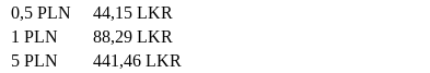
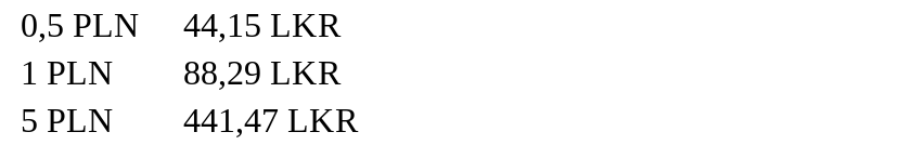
[11,51,182,70] 5 PLN 441,46 LKR -> [21,102,359,139] 5 PLN 441,47 LKR

